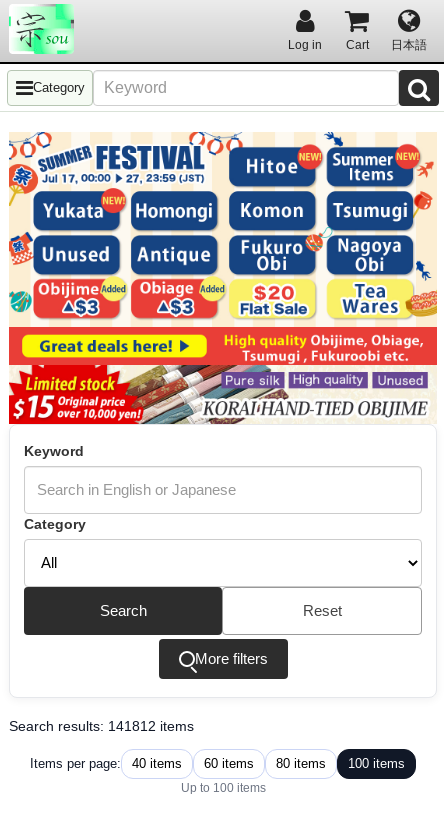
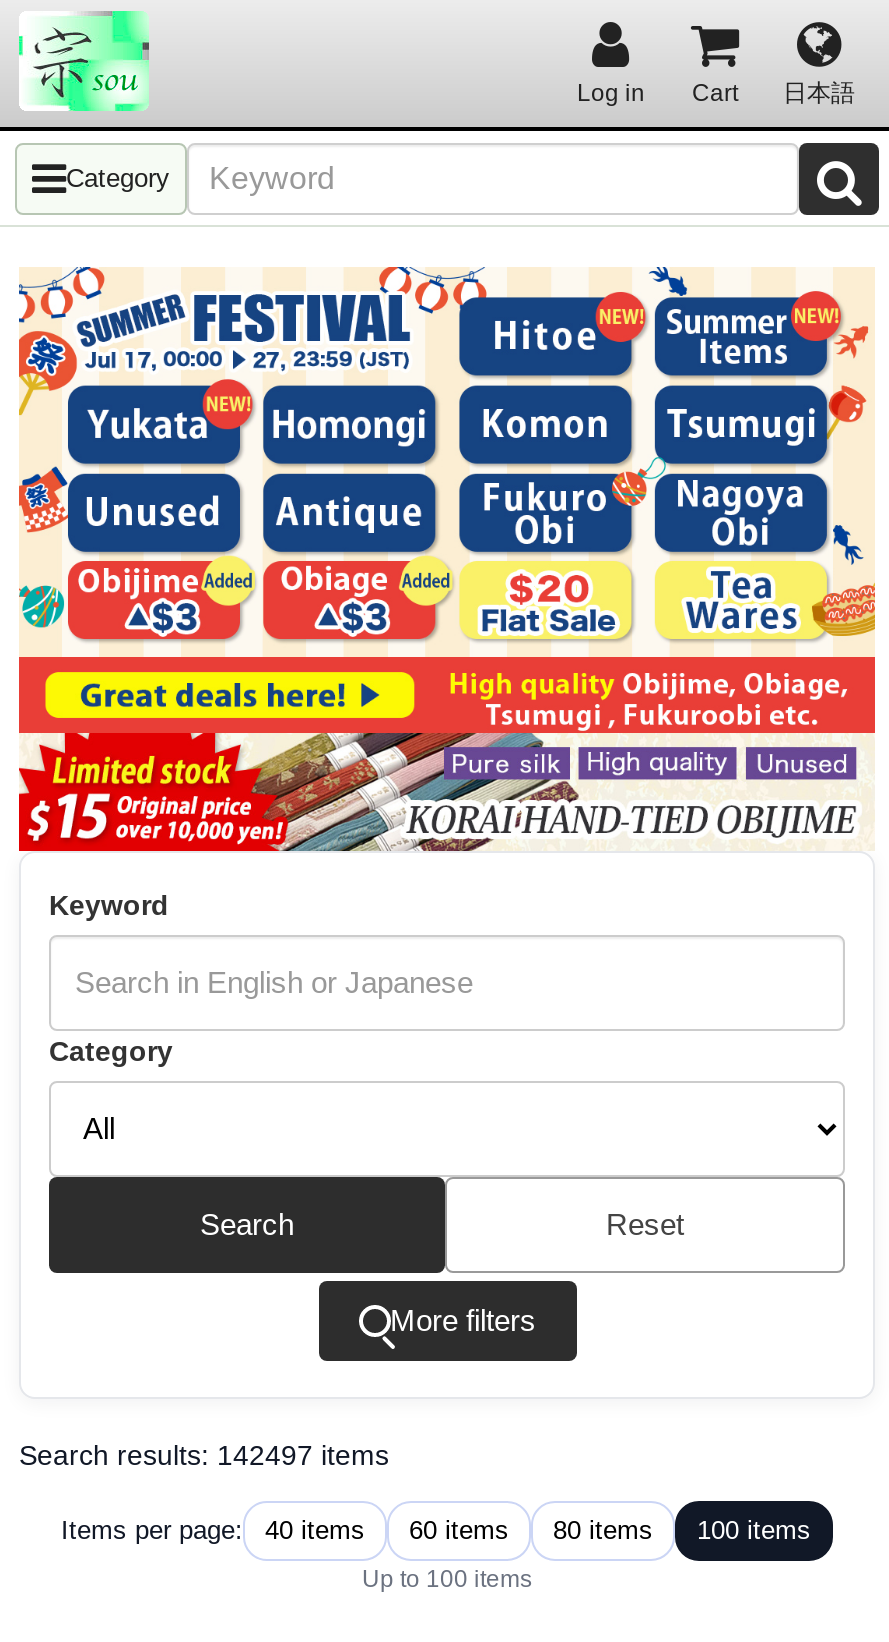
[9,718,194,734] Search results: 141812 items -> [19,1439,389,1471] Search results: 142497 items

